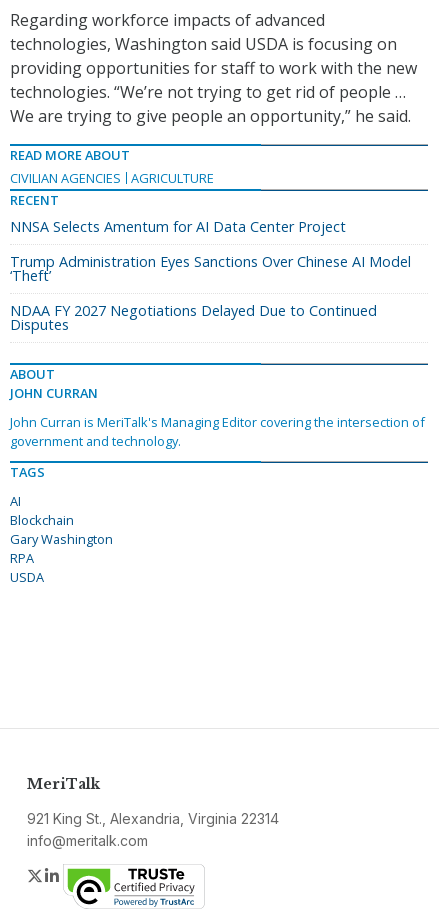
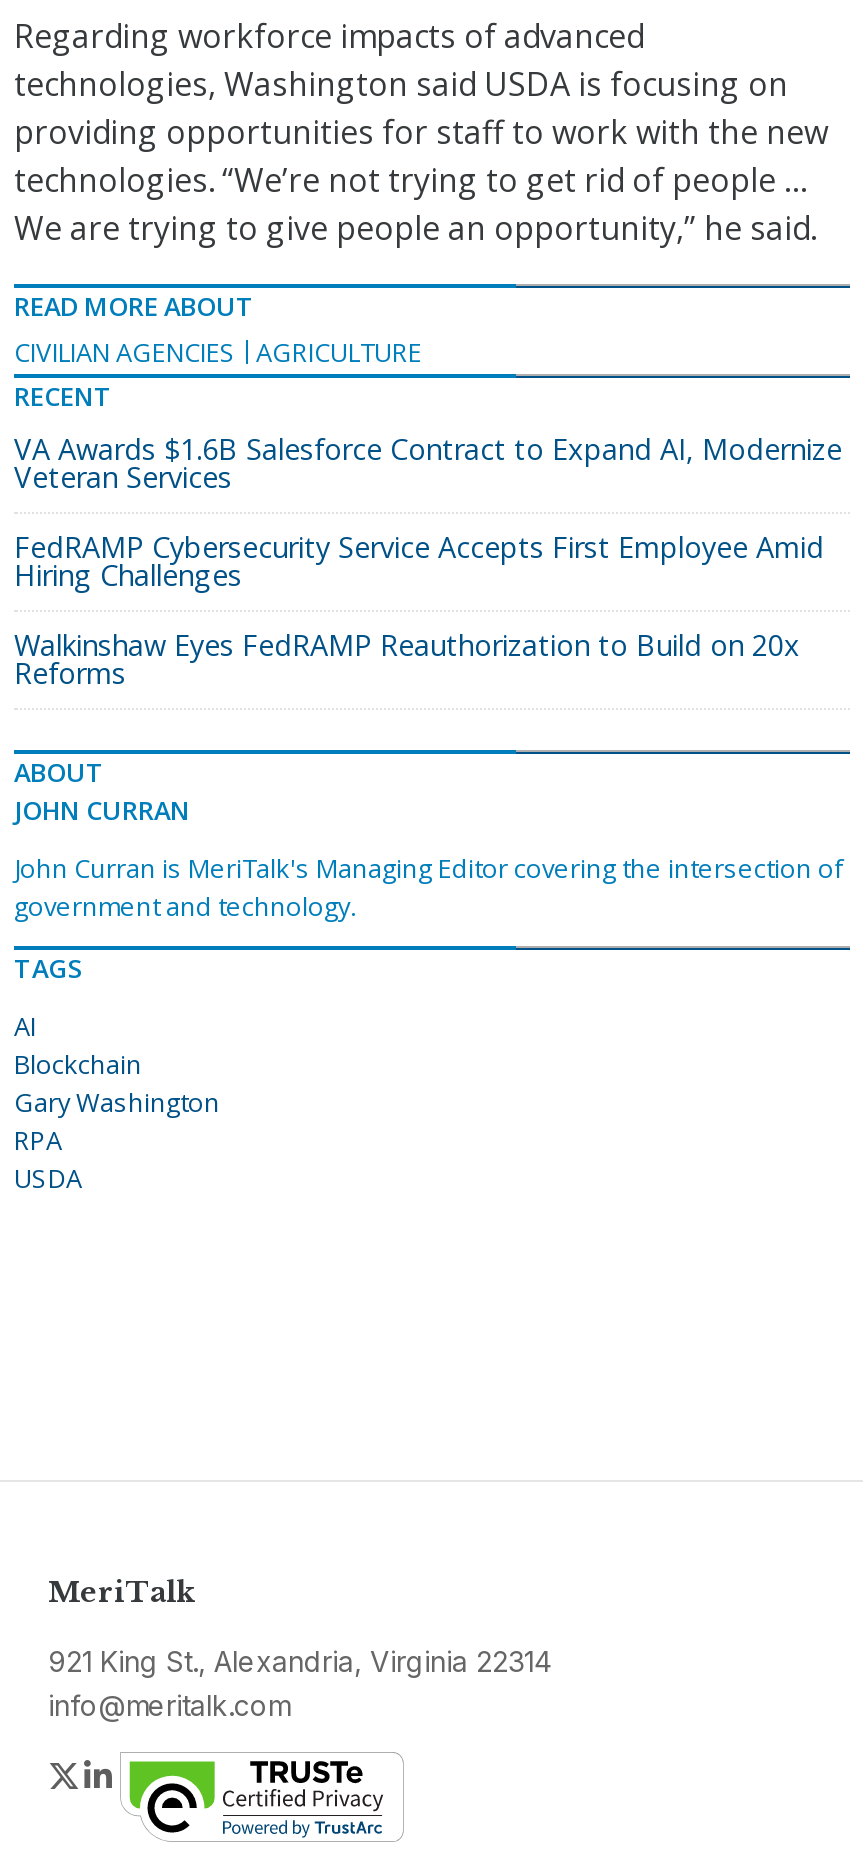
[10,217,346,236] NNSA Selects Amentum for AI Data Center Project -> [14,430,842,496] VA Awards $1.6B Salesforce Contract to Expand AI, Modernize | Veteran Services
[10,252,411,285] Trump Administration Eyes Sanctions Over Chinese AI Model | ‘Theft’ -> [14,528,824,594] FedRAMP Cybersecurity Service Accepts First Employee Amid | Hiring Challenges
[10,301,377,334] NDAA FY 2027 Negotiations Delayed Due to Continued | Disputes -> [14,626,800,692] Walkinshaw Eyes FedRAMP Reauthorization to Build on 20x | Reforms

